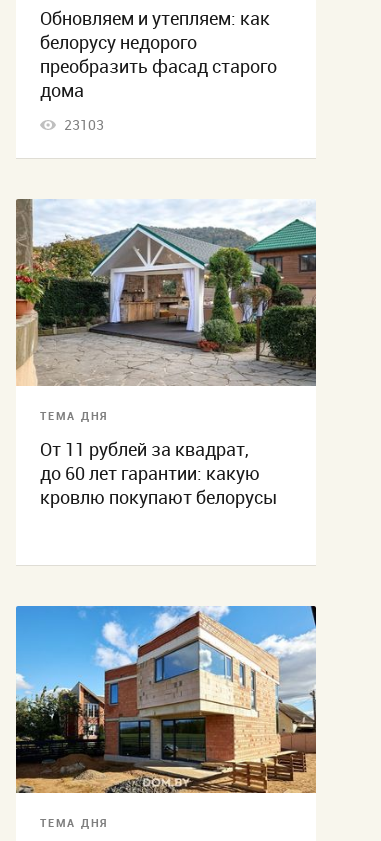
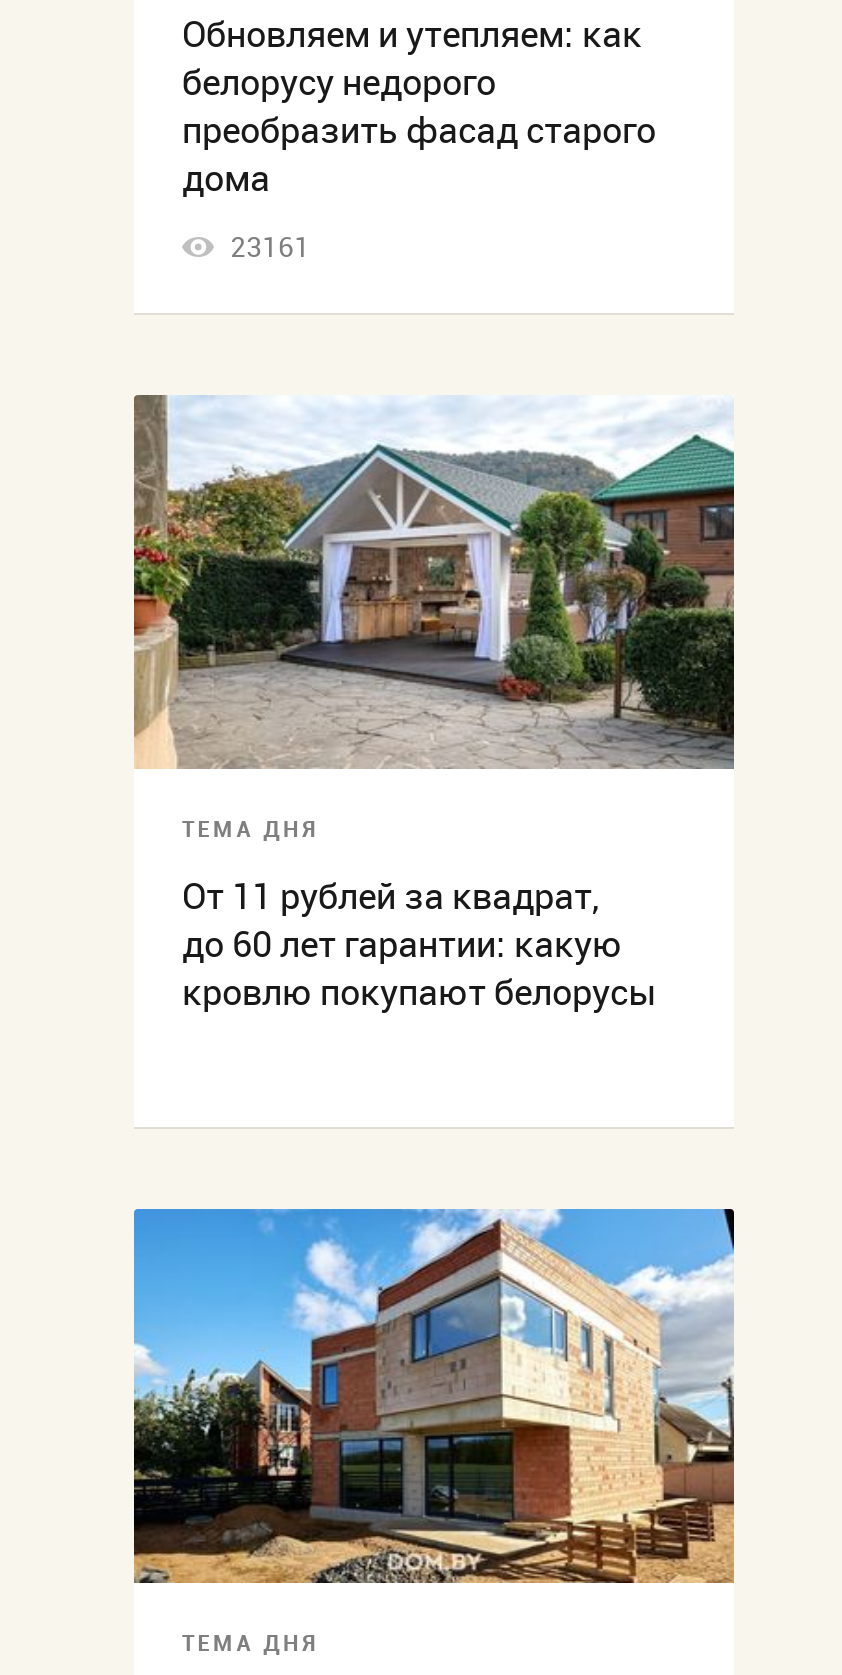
[64,117,104,133] 23103 -> [230,231,310,263] 23161

